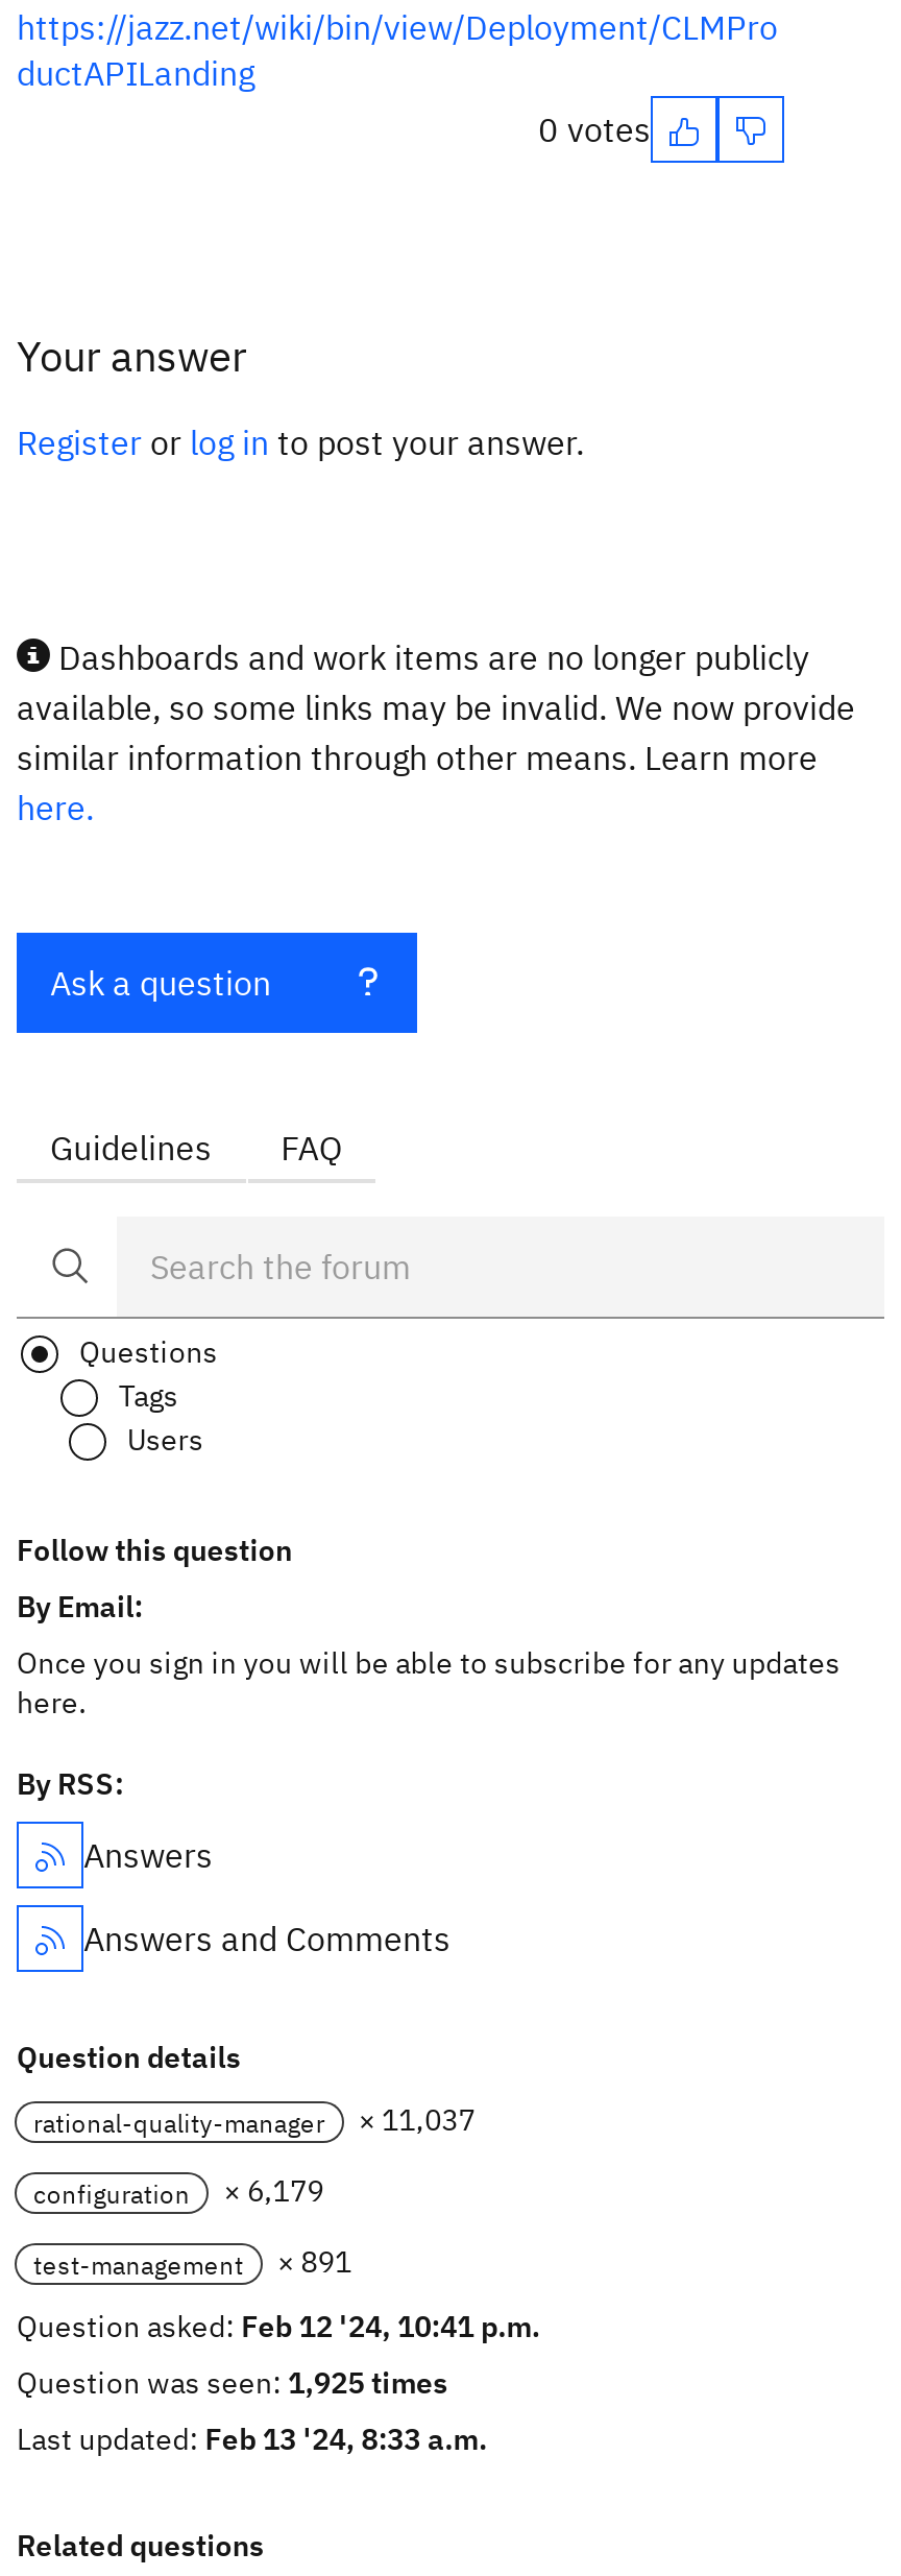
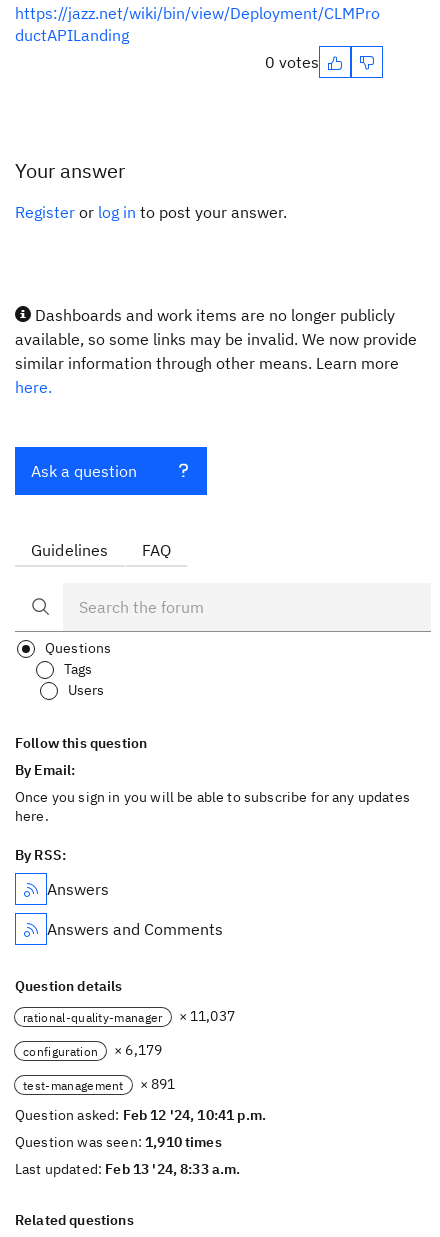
[17,2364,448,2402] Question was seen: 1,925 times -> [15,1133,222,1151] Question was seen: 1,910 times

